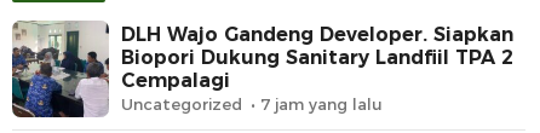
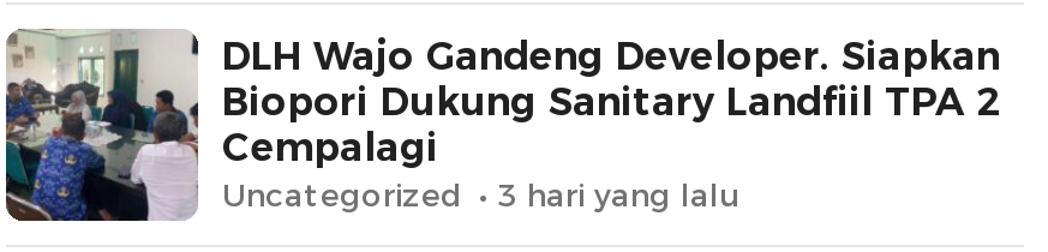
[260,95,383,114] 7 jam yang lalu -> [498,176,741,214] 3 hari yang lalu

